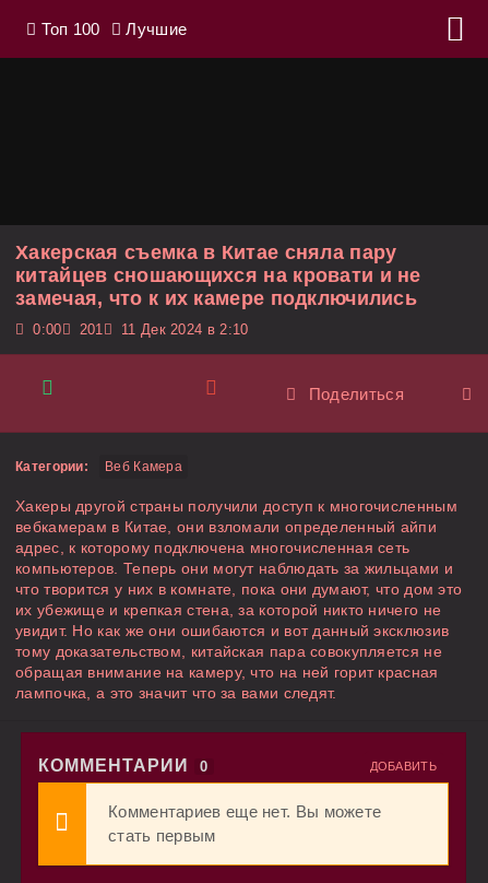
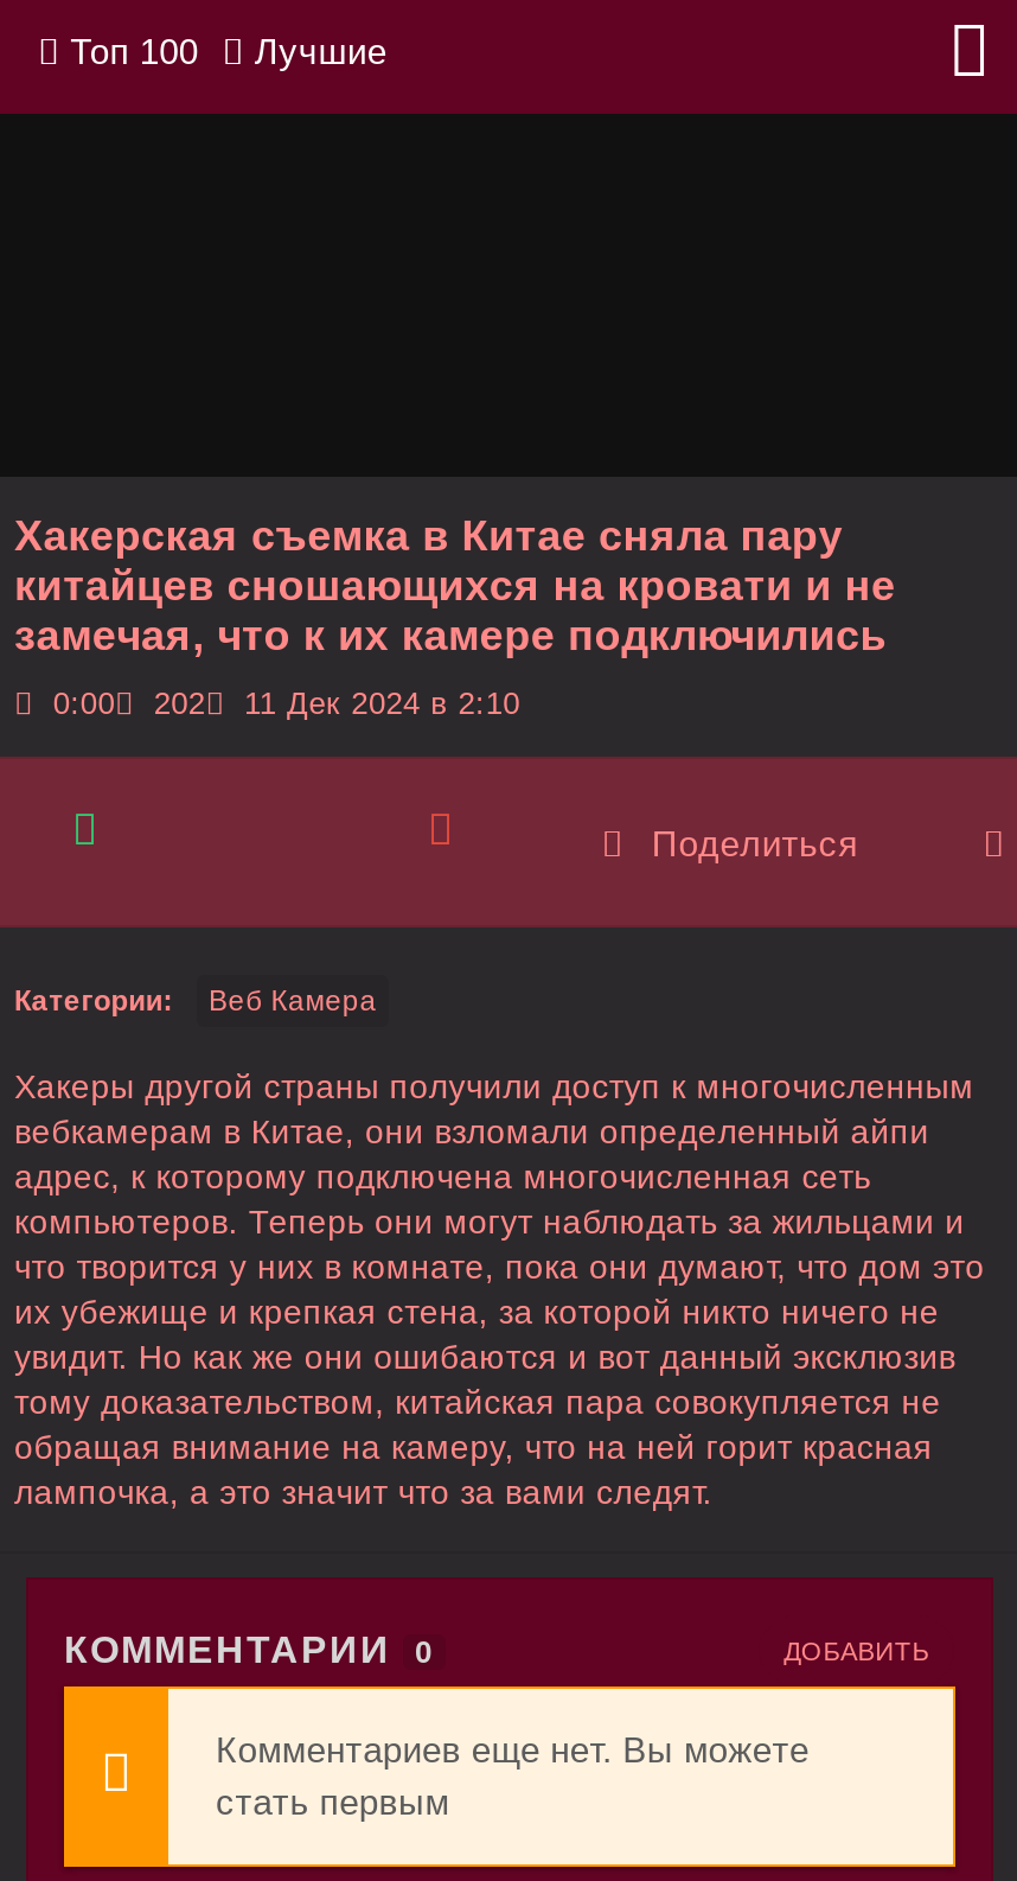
[33,321,248,338] 0:00 201 11 Дек 2024 в 2:10 -> [53,686,520,721] 0:00 202 11 Дек 2024 в 2:10

